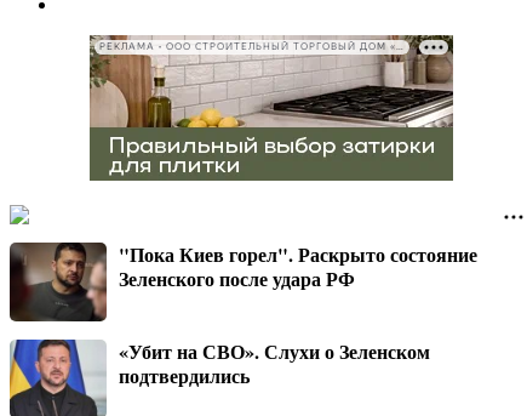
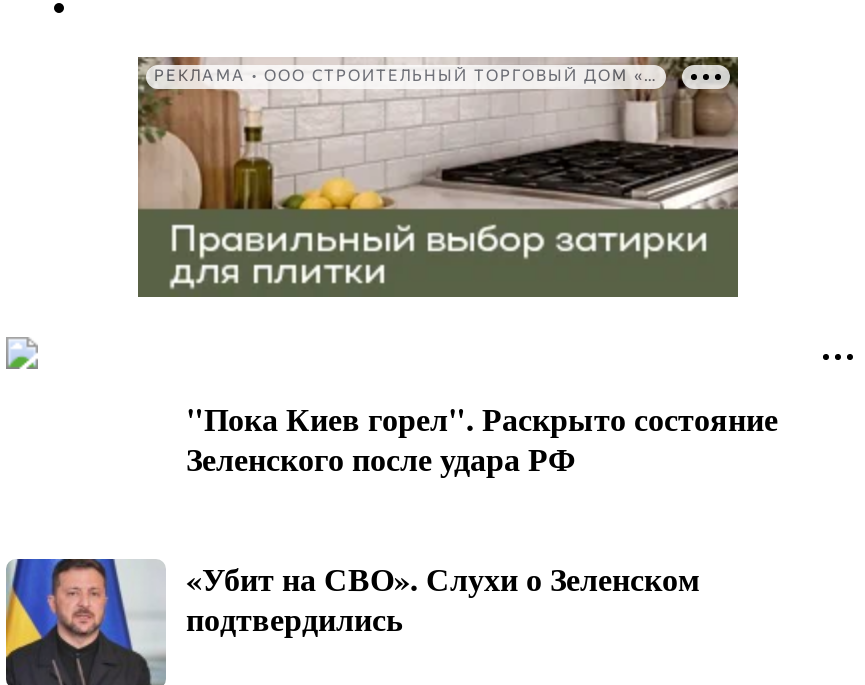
[8,241,108,323] [image] -> none

